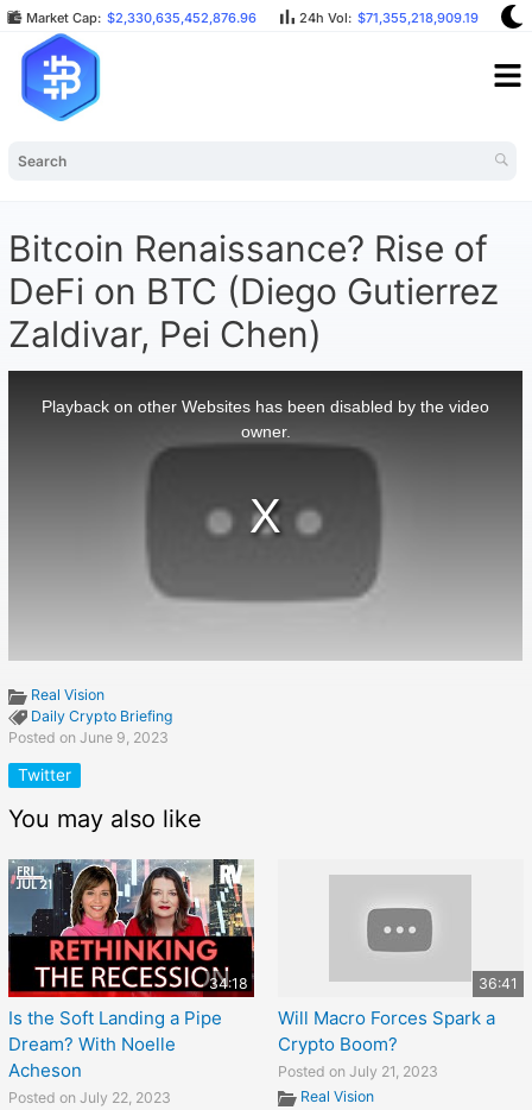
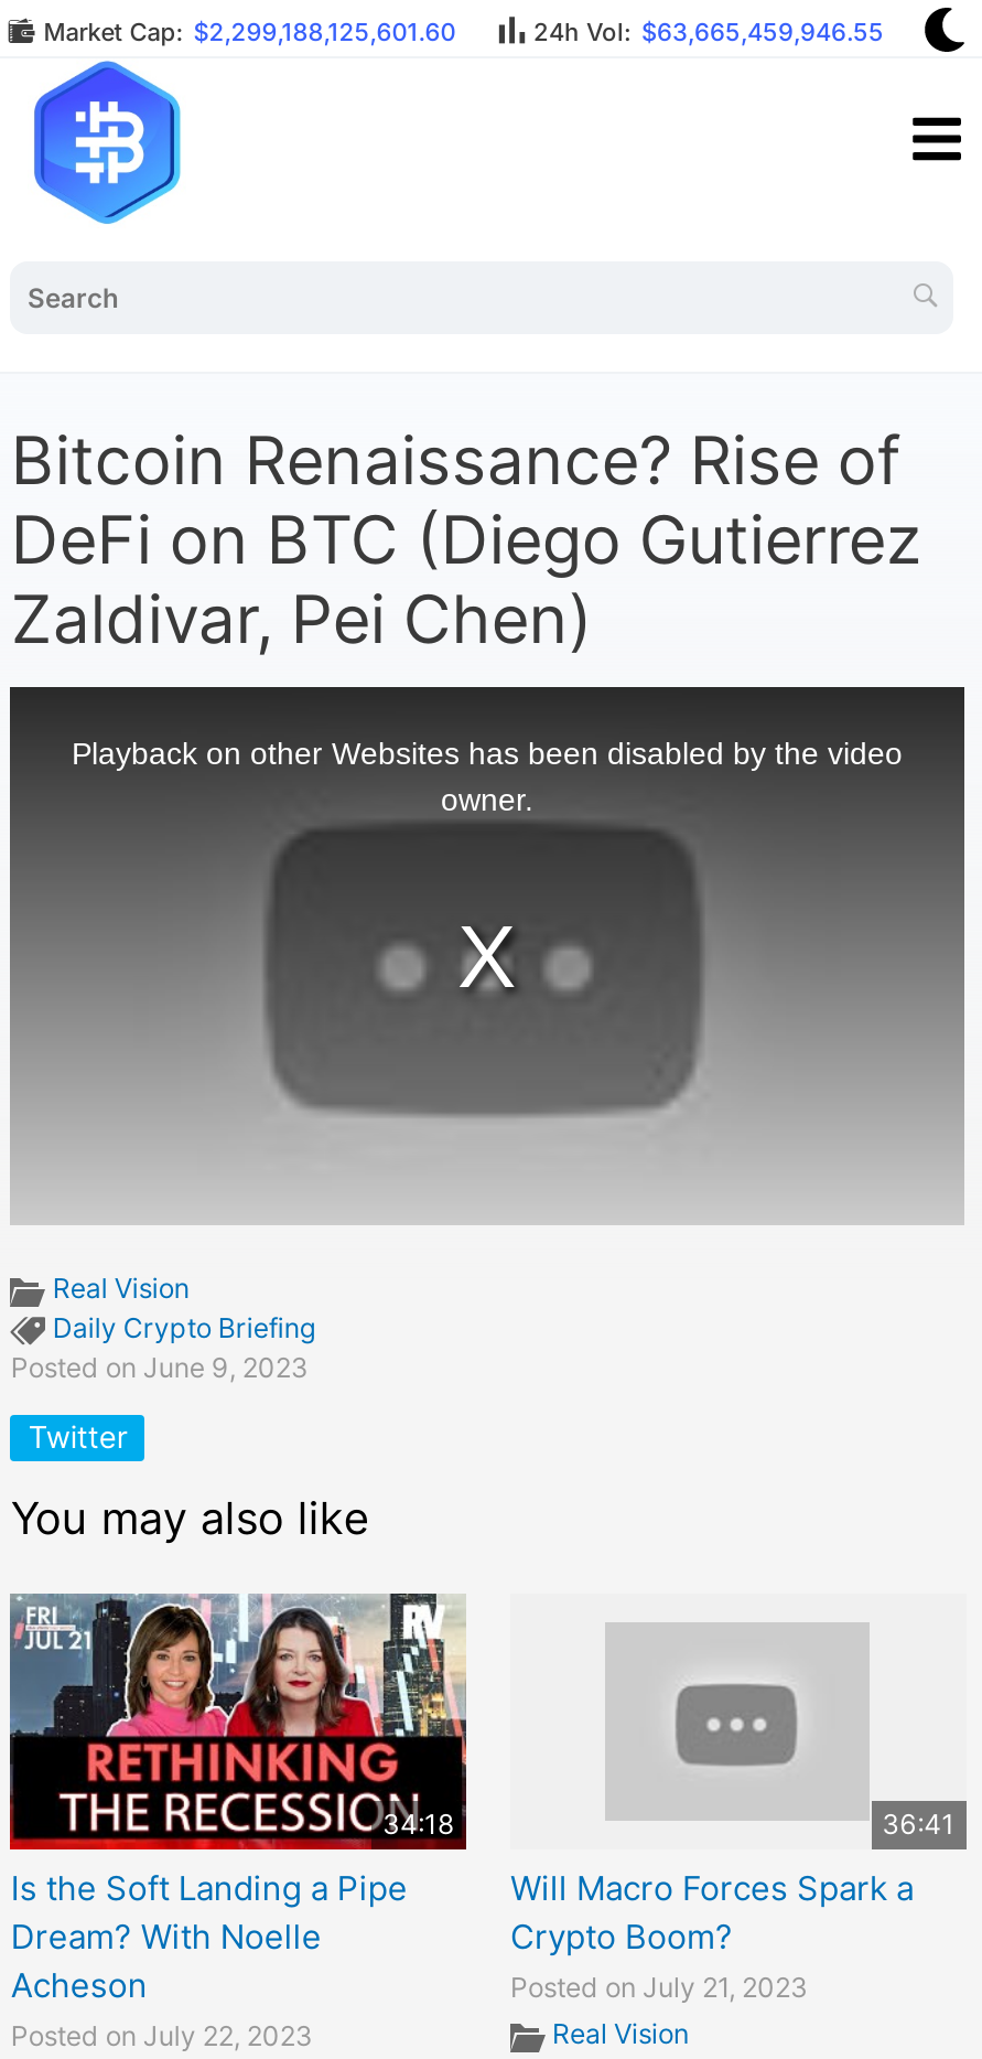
[26,10,257,26] Market Cap: $2,330,635,452,876.96 -> [43,17,456,47] Market Cap: $2,299,188,125,601.60
[299,10,478,26] 24h Vol: $71,355,218,909.19 -> [533,17,884,47] 24h Vol: $63,665,459,946.55

